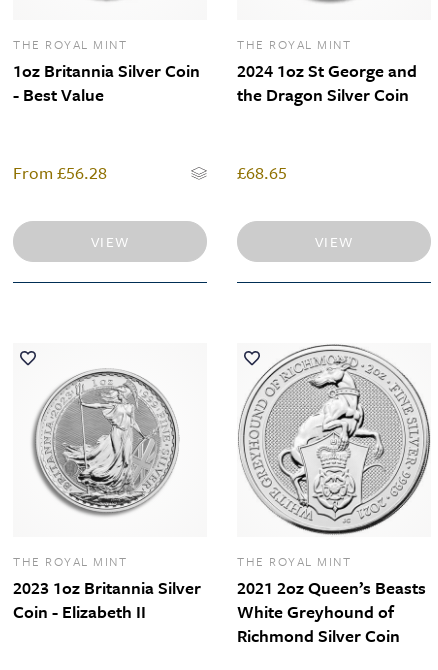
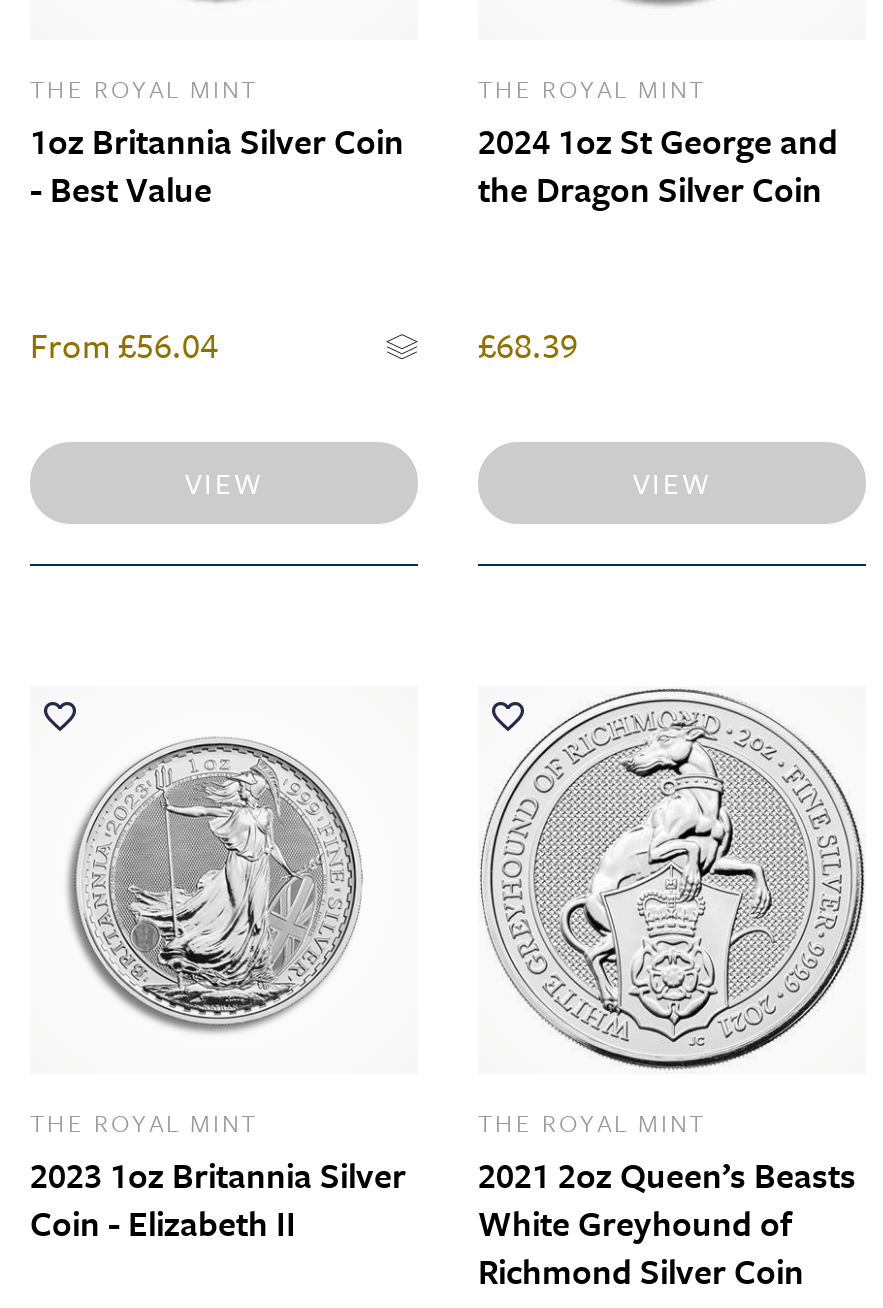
[13,160,107,185] From £56.28 -> [30,319,218,369] From £56.04
[237,160,287,185] £68.65 -> [478,319,578,369] £68.39

